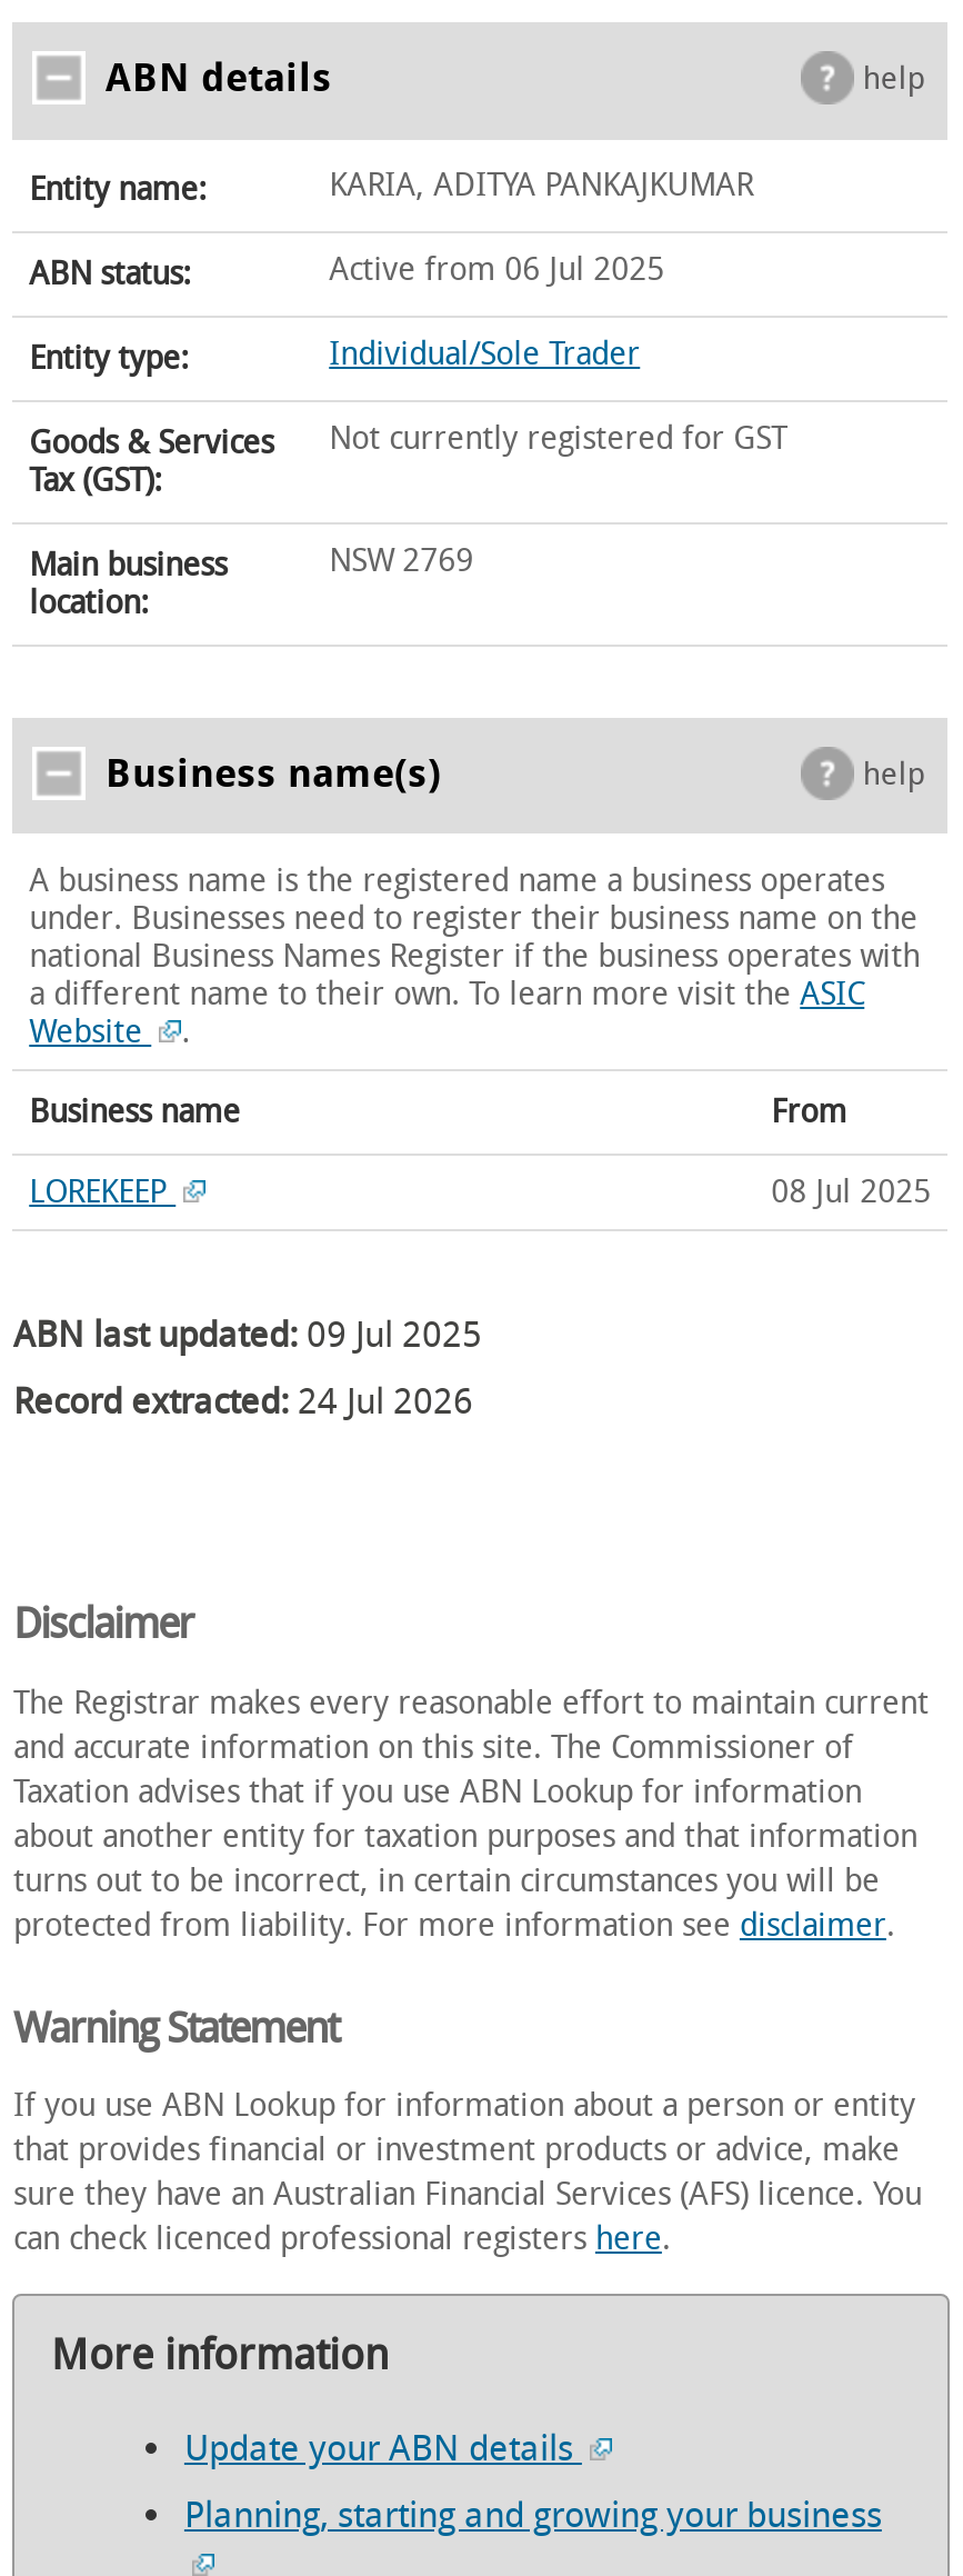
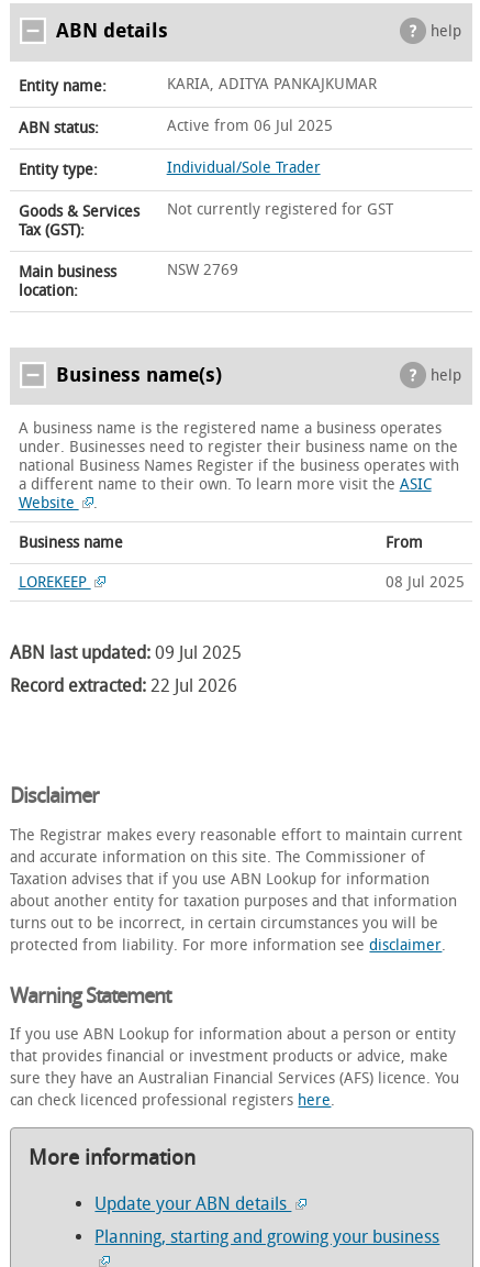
[13,1380,473,1422] Record extracted: 24 Jul 2026 -> [10,675,238,696] Record extracted: 22 Jul 2026

